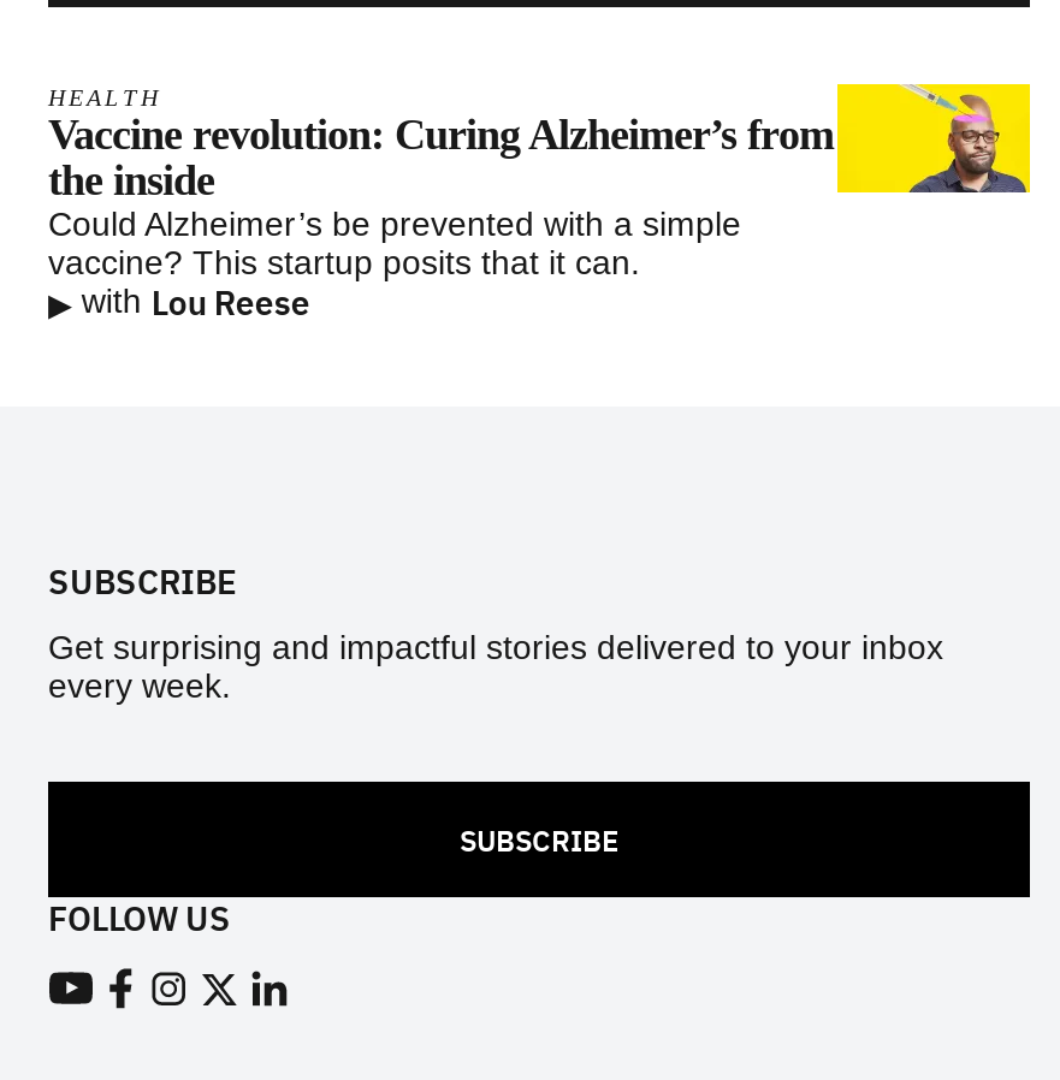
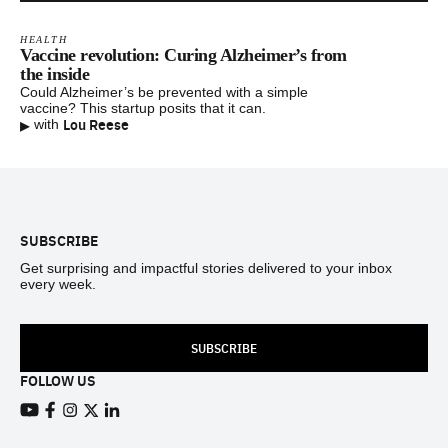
[835,82,1032,195] [image] -> none

